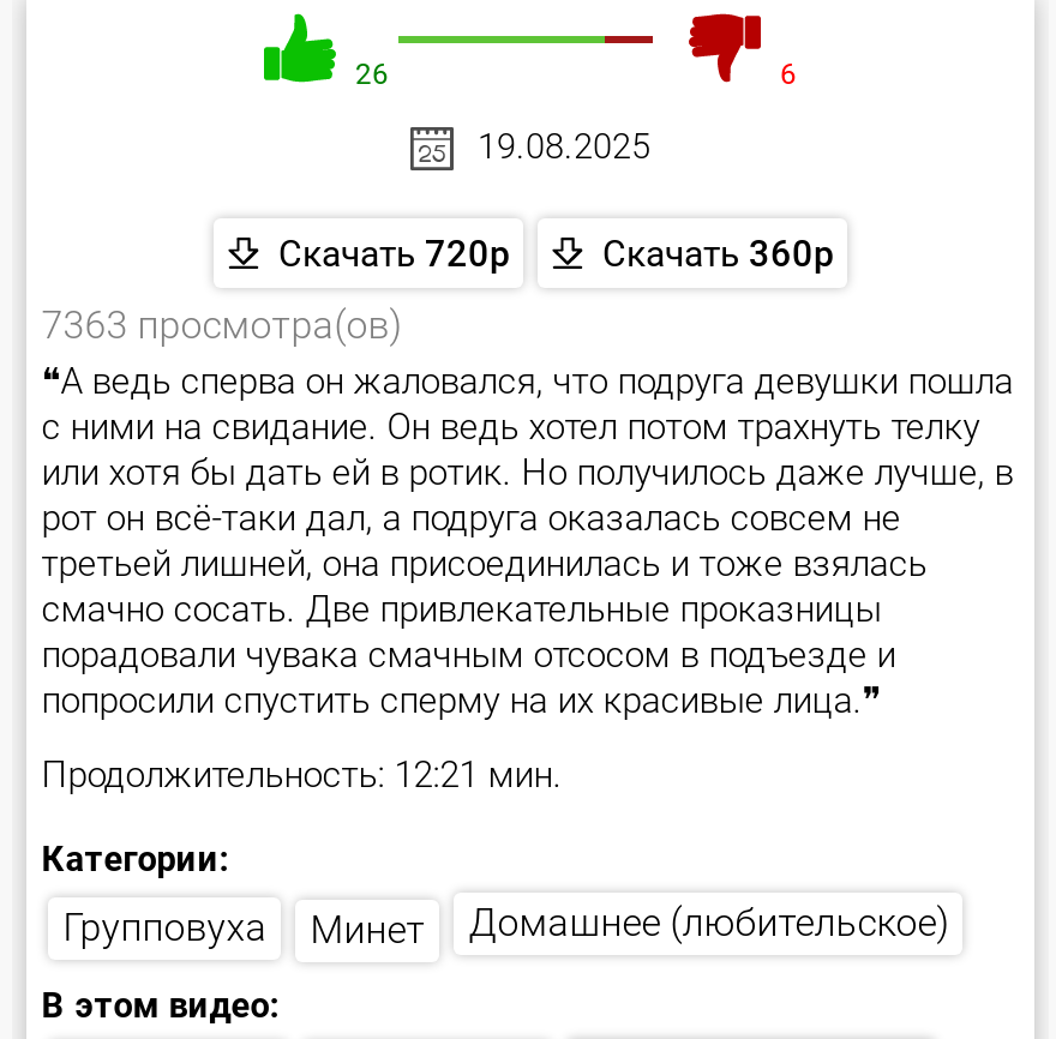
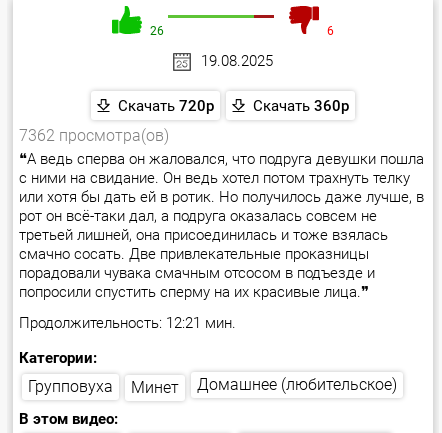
[41,302,401,348] 7363 просмотра(ов) -> [19,126,169,145] 7362 просмотра(ов)

